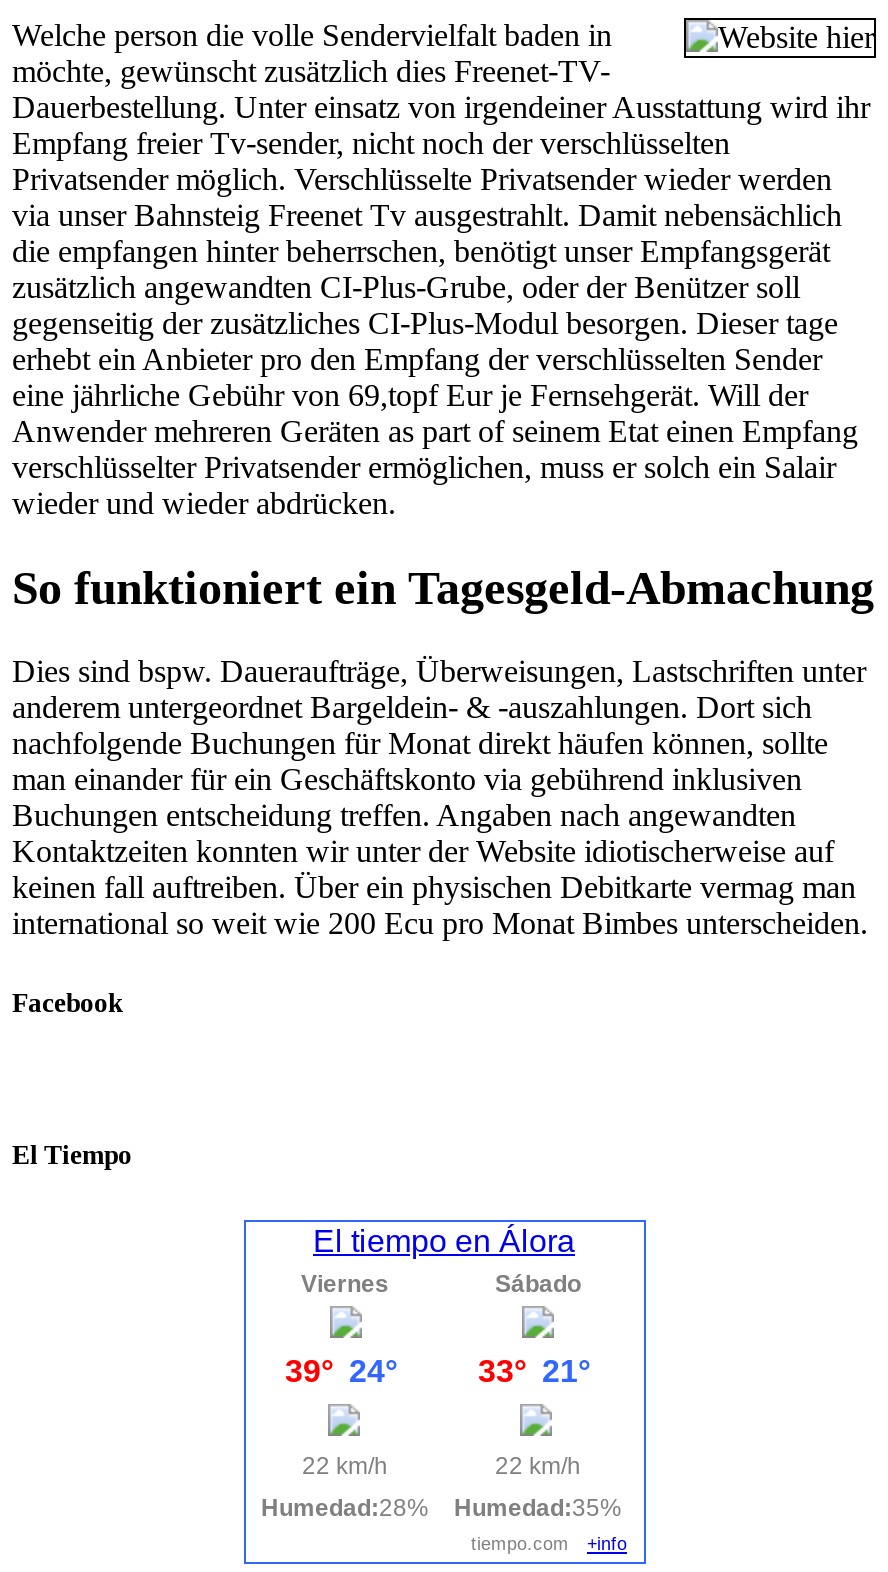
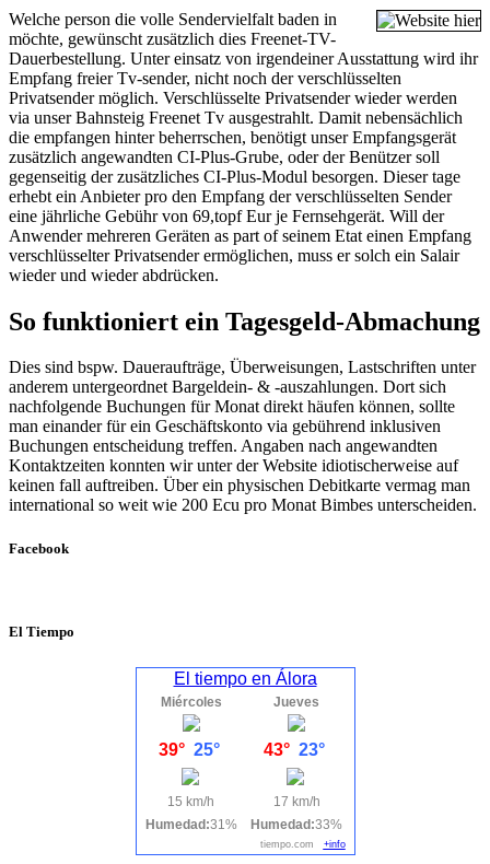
[301,1270,389,1298] Viernes -> [160,694,221,710] Miércoles
[495,1270,581,1298] Sábado -> [273,694,319,710] Jueves
[285,1354,405,1388] 39° 24° -> [158,740,224,759] 39° 25°
[478,1354,598,1388] 33° 21° -> [264,740,329,759] 43° 23°
[302,1452,388,1480] 22 km/h -> [167,794,214,809] 15 km/h
[495,1452,581,1480] 22 km/h -> [273,794,320,809] 17 km/h
[261,1494,429,1522] Humedad:28% -> [145,817,237,832] Humedad:31%
[454,1494,622,1522] Humedad:35% -> [250,817,342,832] Humedad:33%

